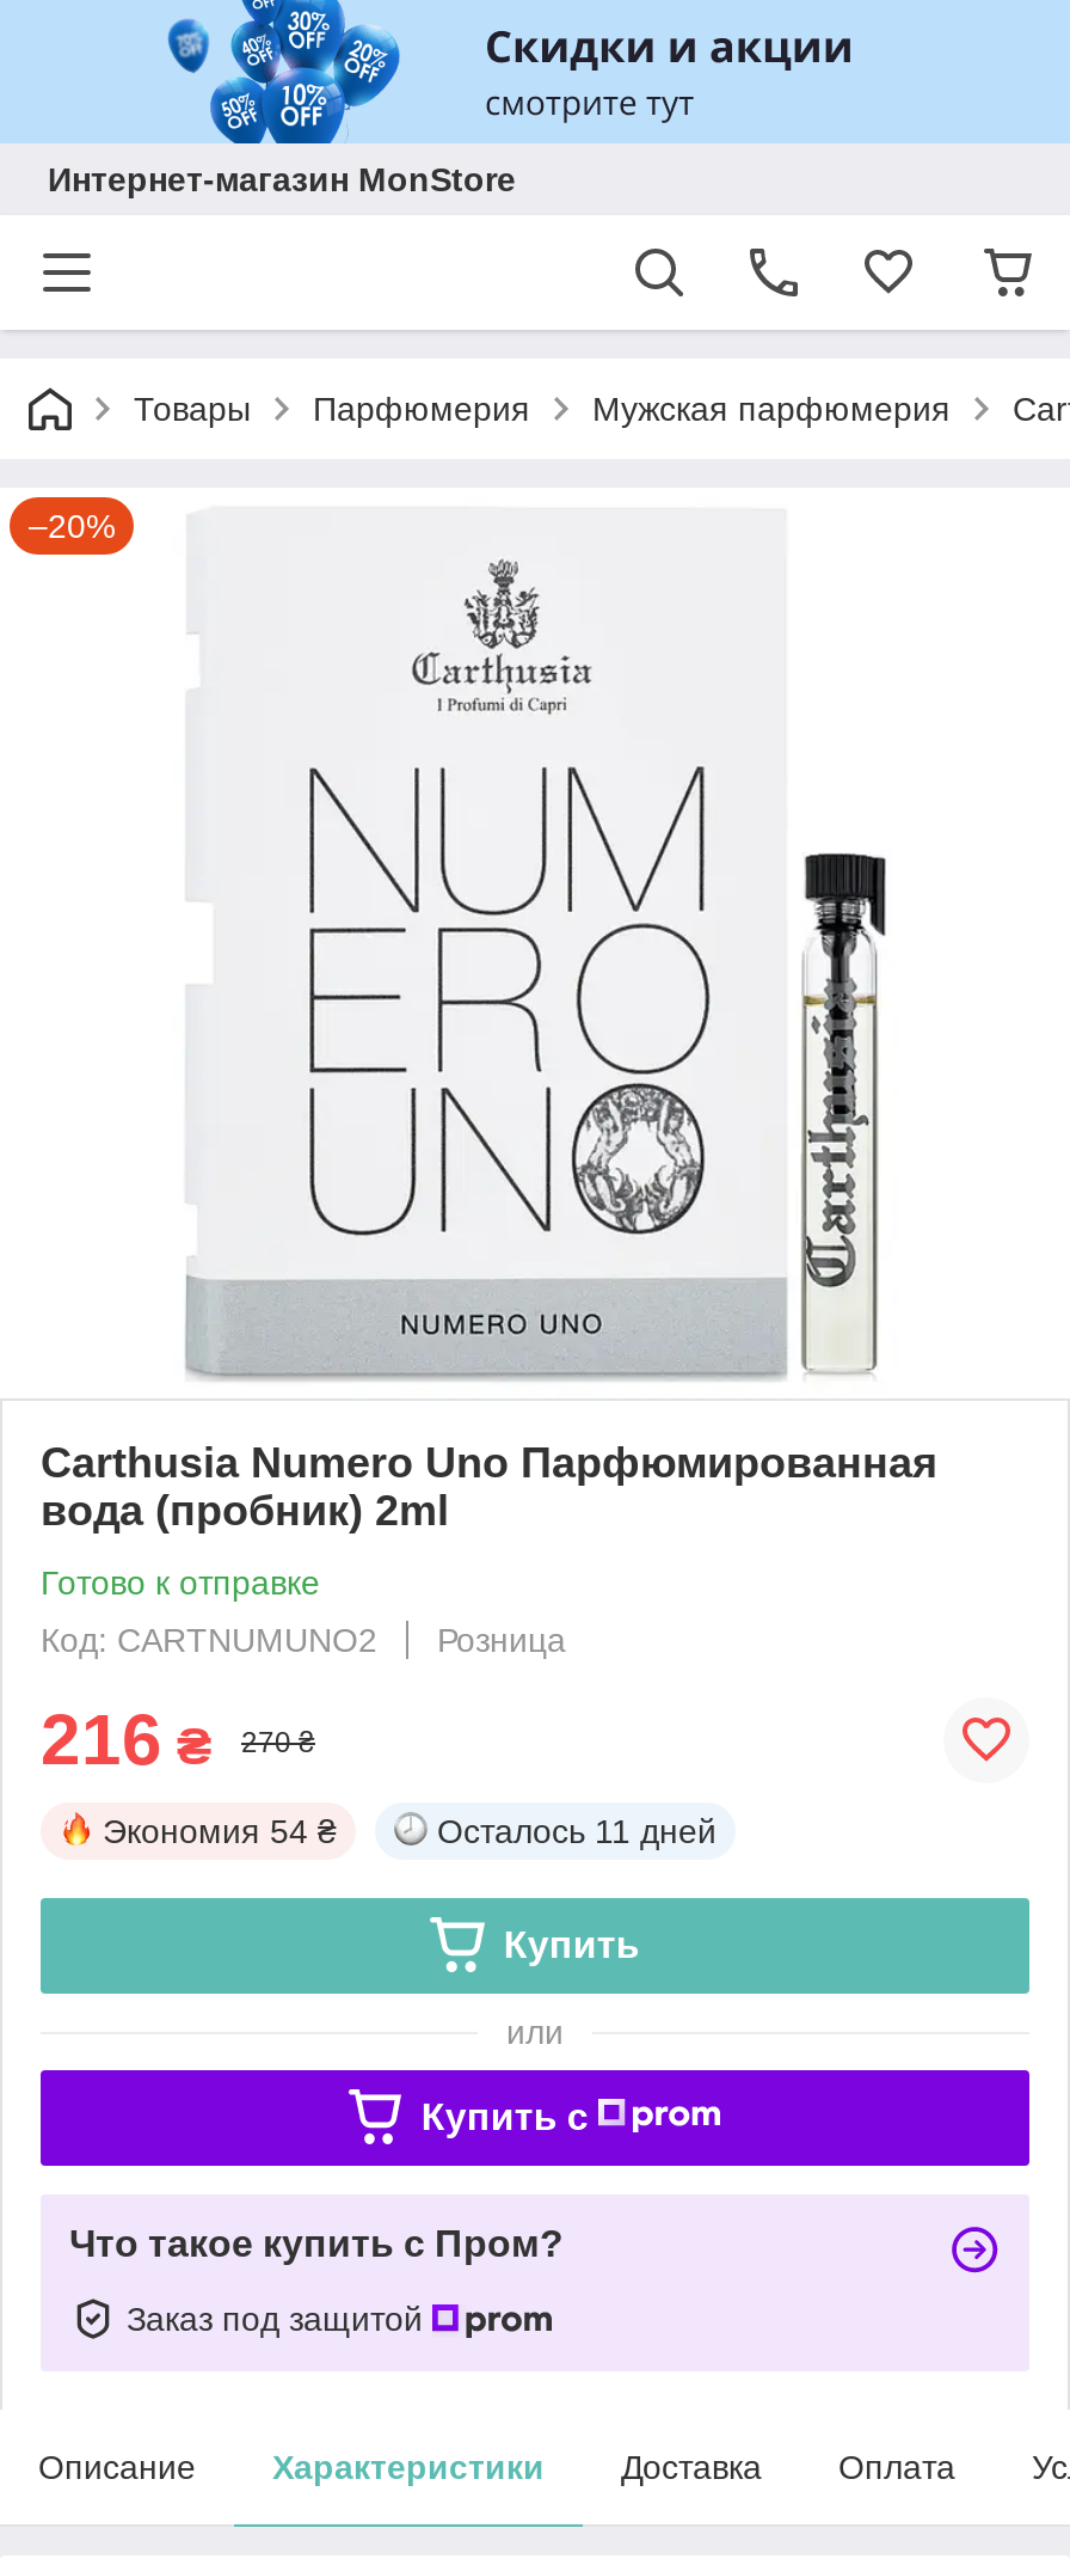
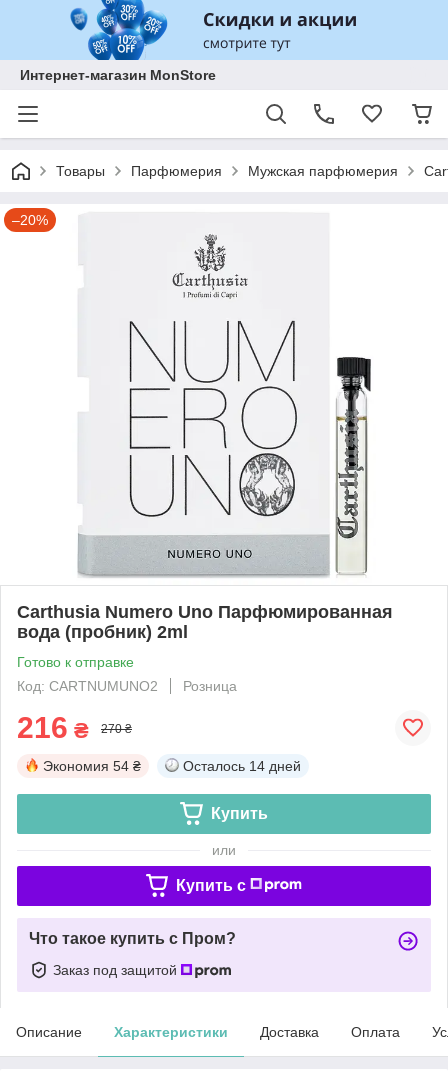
[437,1812,717,1850] Осталось 11 дней -> [183,758,301,774] Осталось 14 дней

